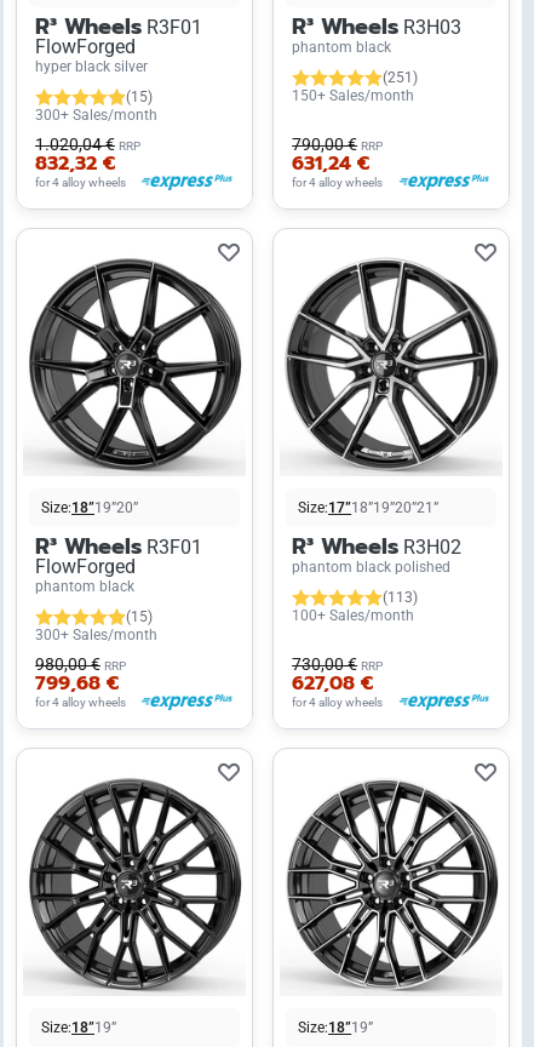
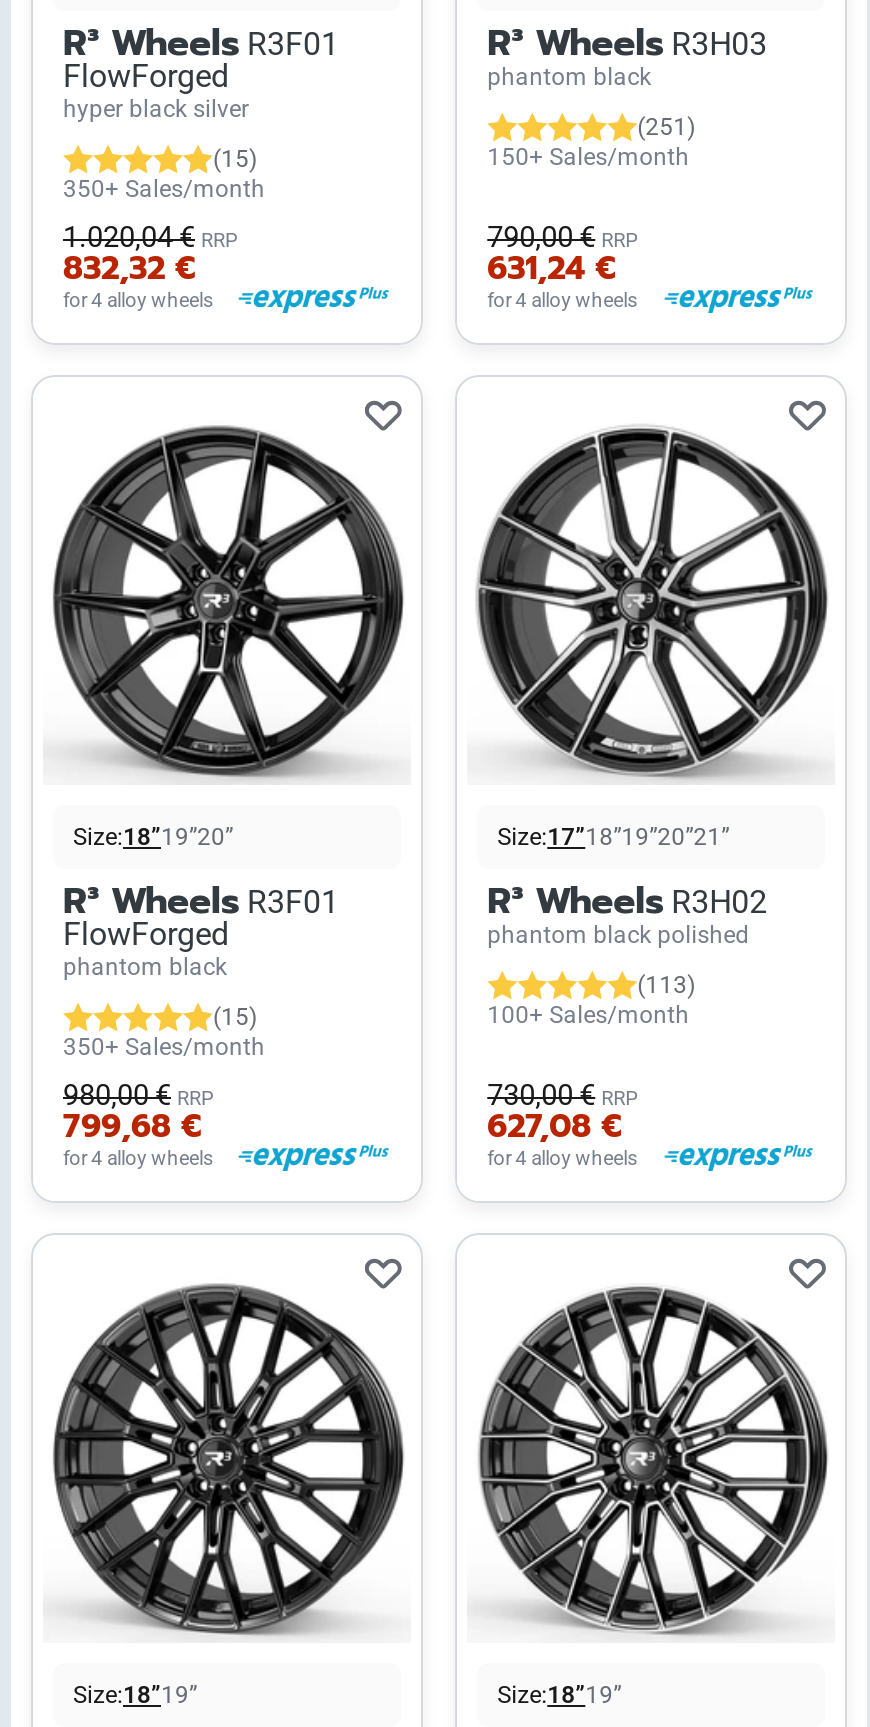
[35,107,157,124] 300+ Sales/month -> [63,176,265,204] 350+ Sales/month
[35,627,157,644] 300+ Sales/month -> [63,1033,265,1061] 350+ Sales/month

